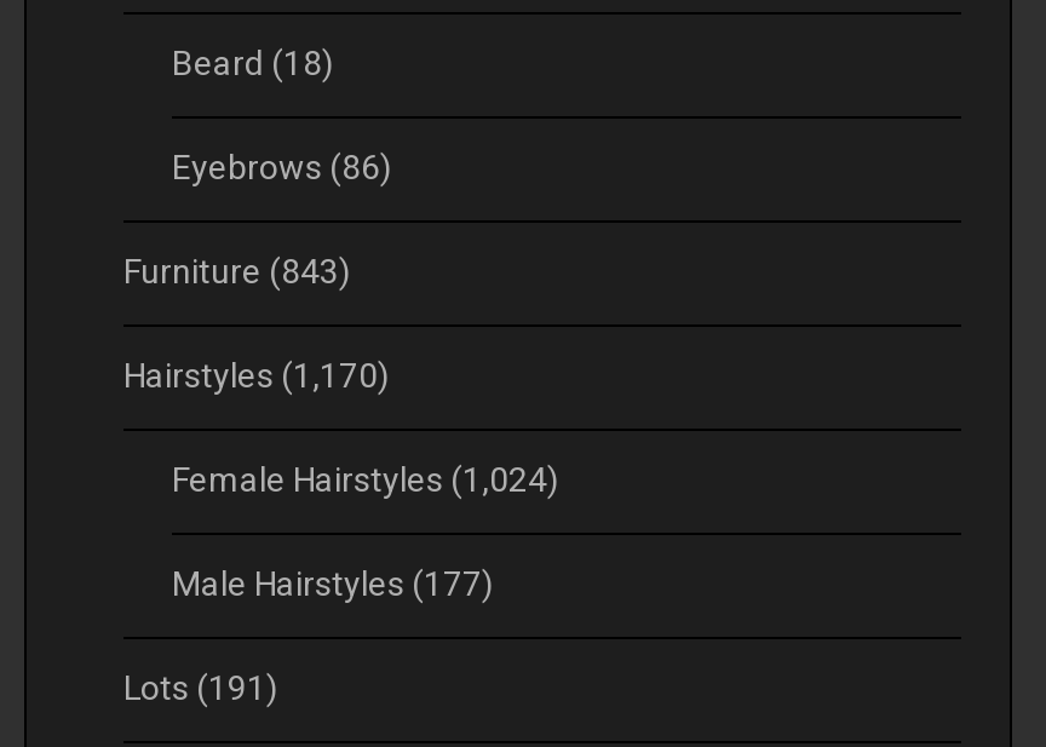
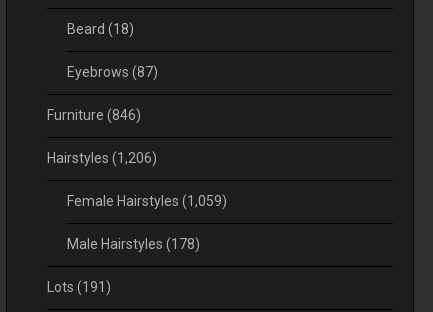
[172,146,392,185] Eyebrows (86) -> [67,63,158,79] Eyebrows (87)
[123,251,351,289] Furniture (843) -> [47,106,141,122] Furniture (846)
[123,355,390,393] Hairstyles (1,170) -> [47,149,157,165] Hairstyles (1,206)
[172,459,559,498] Female Hairstyles (1,024) -> [67,192,227,208] Female Hairstyles (1,059)
[172,563,494,602] Male Hairstyles (177) -> [67,235,200,251] Male Hairstyles (178)

